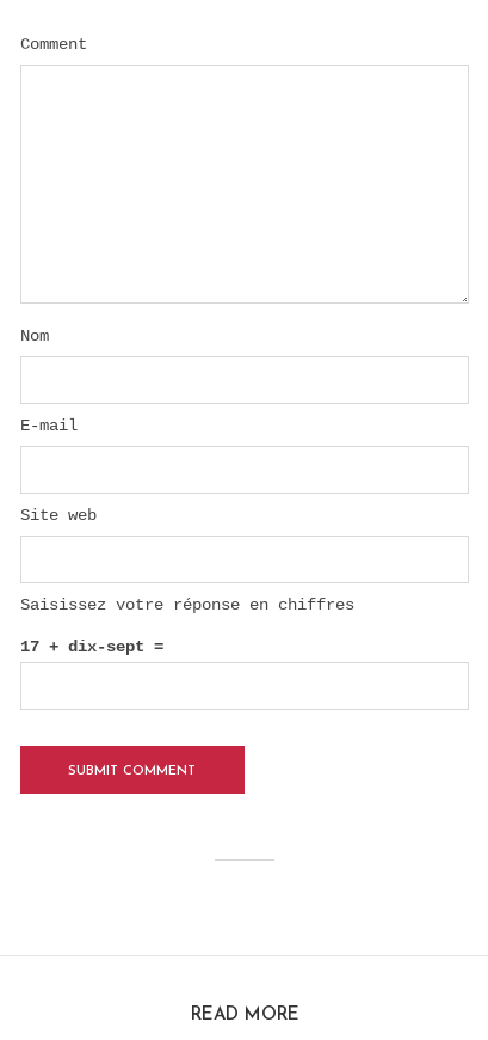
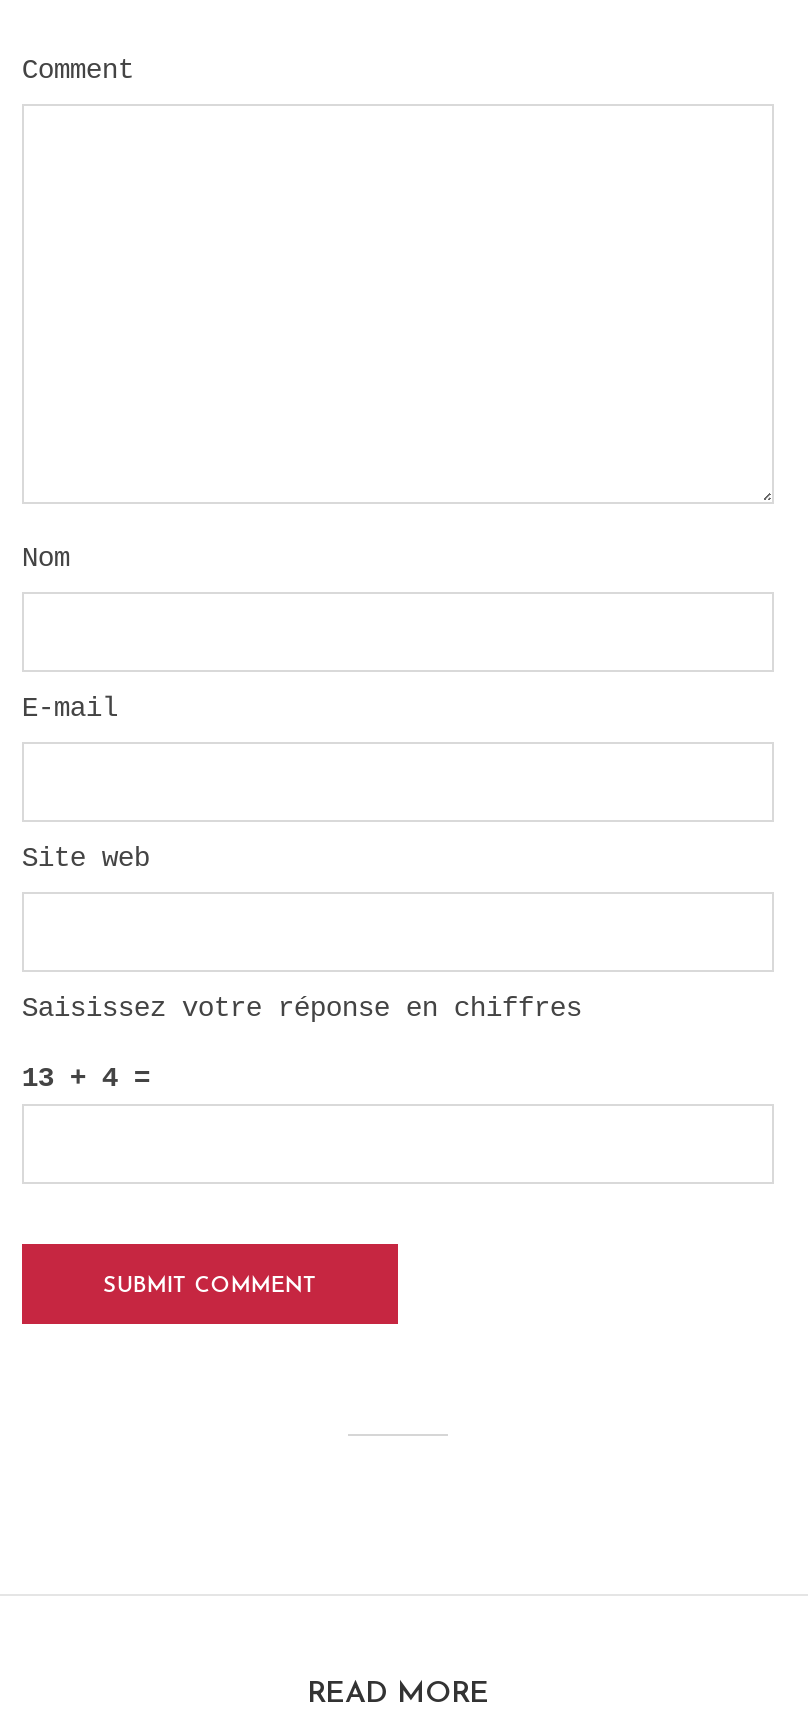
[20,637,163,656] 17 + dix-sept = -> [22,1062,150,1094] 13 + 4 =

